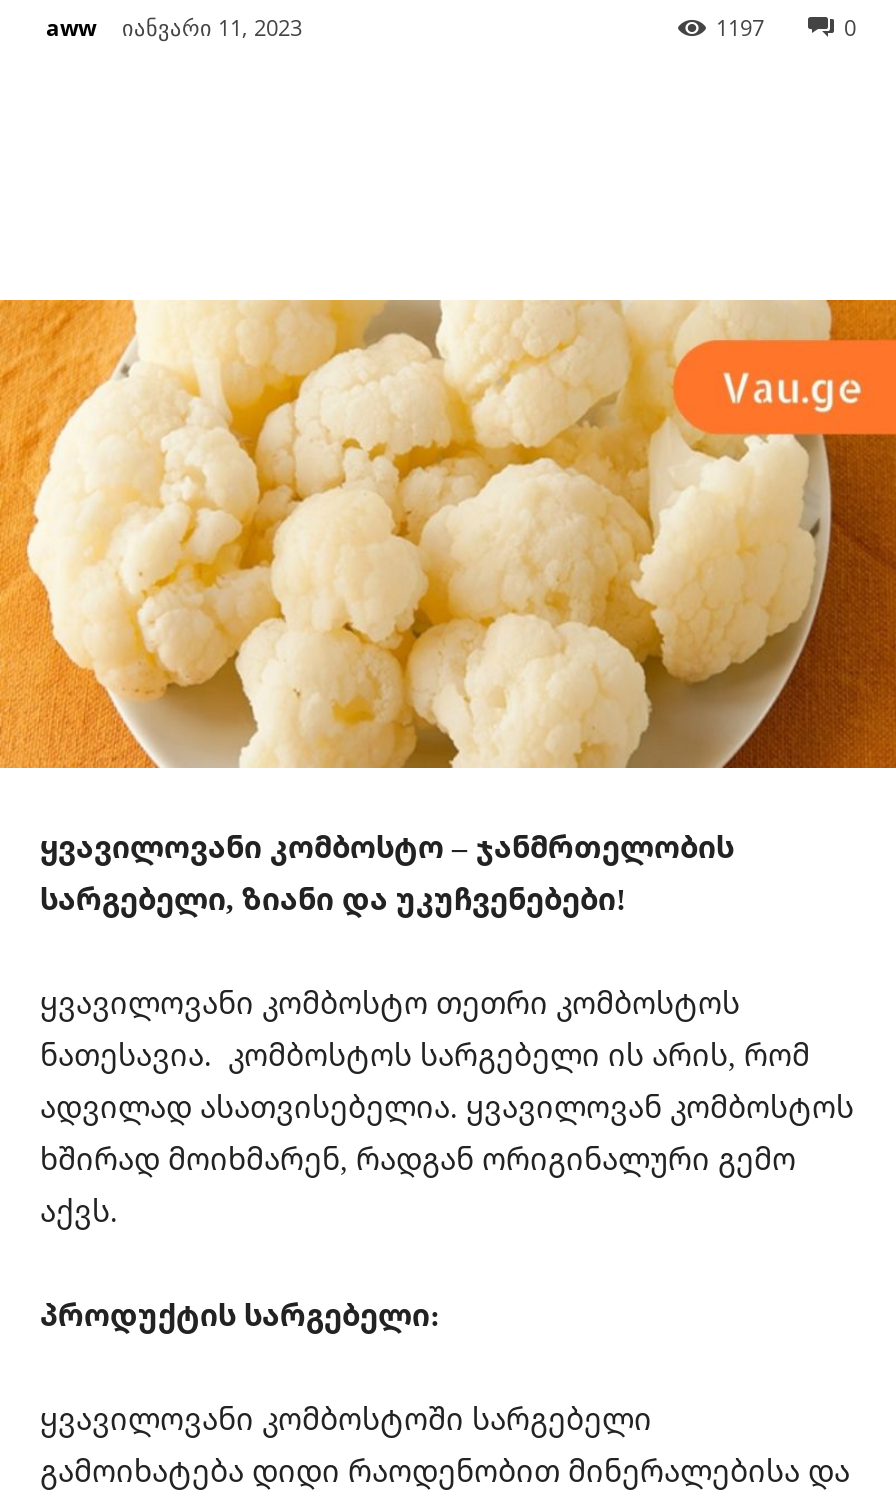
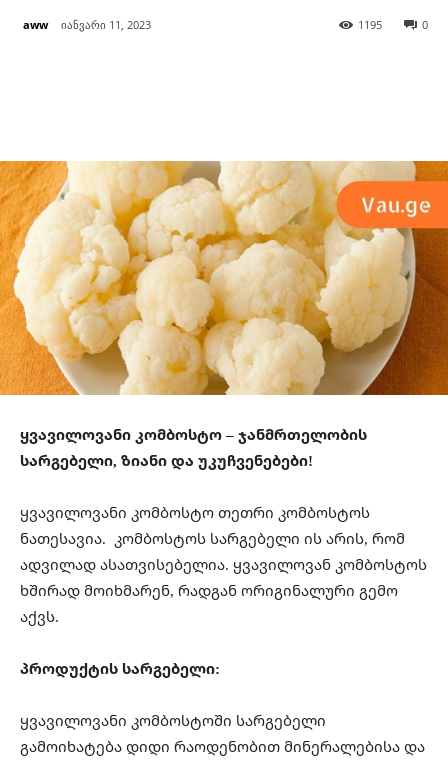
[716,12,764,42] 1197 -> [358,17,382,32] 1195

